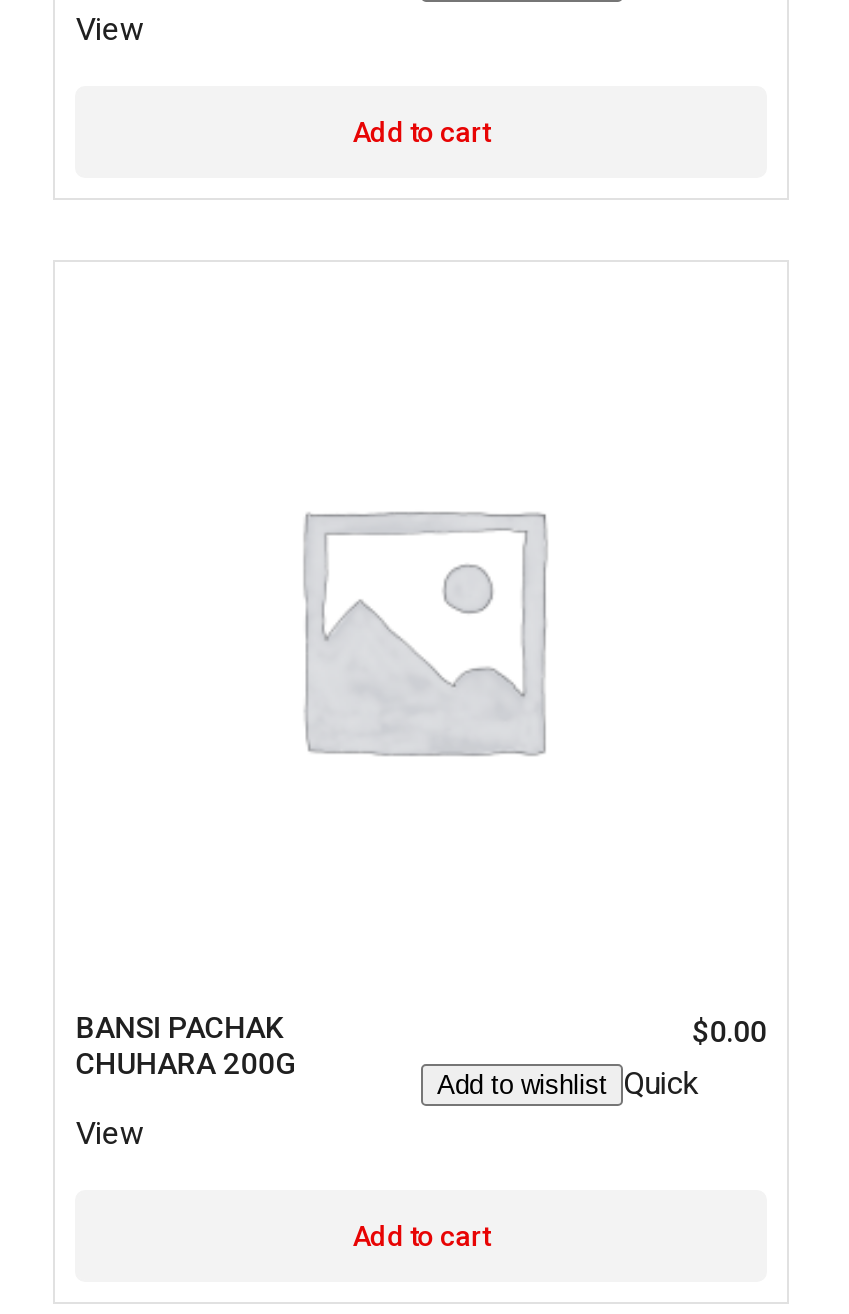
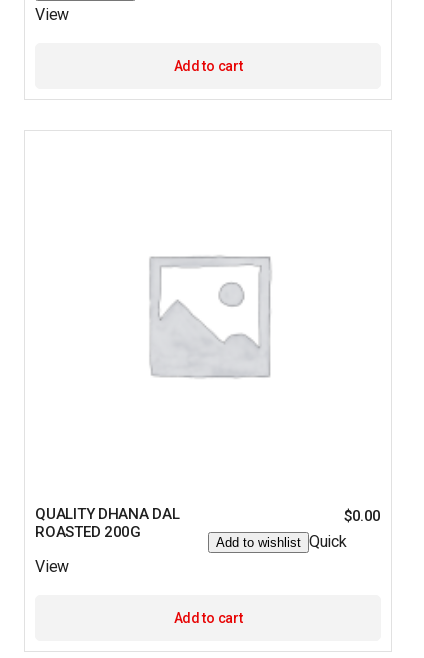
[76,1011,296,1083] BANSI PACHAK | CHUHARA 200G -> [35,505,179,541] QUALITY DHANA DAL | ROASTED 200G

